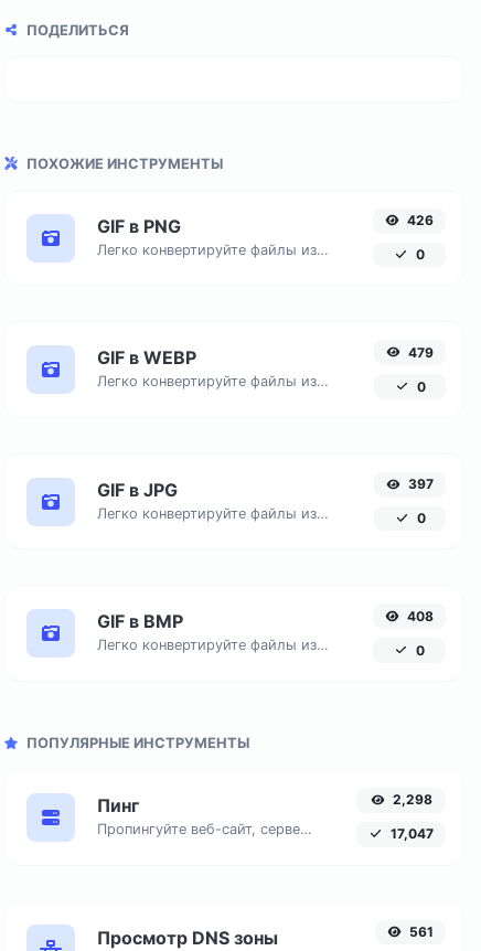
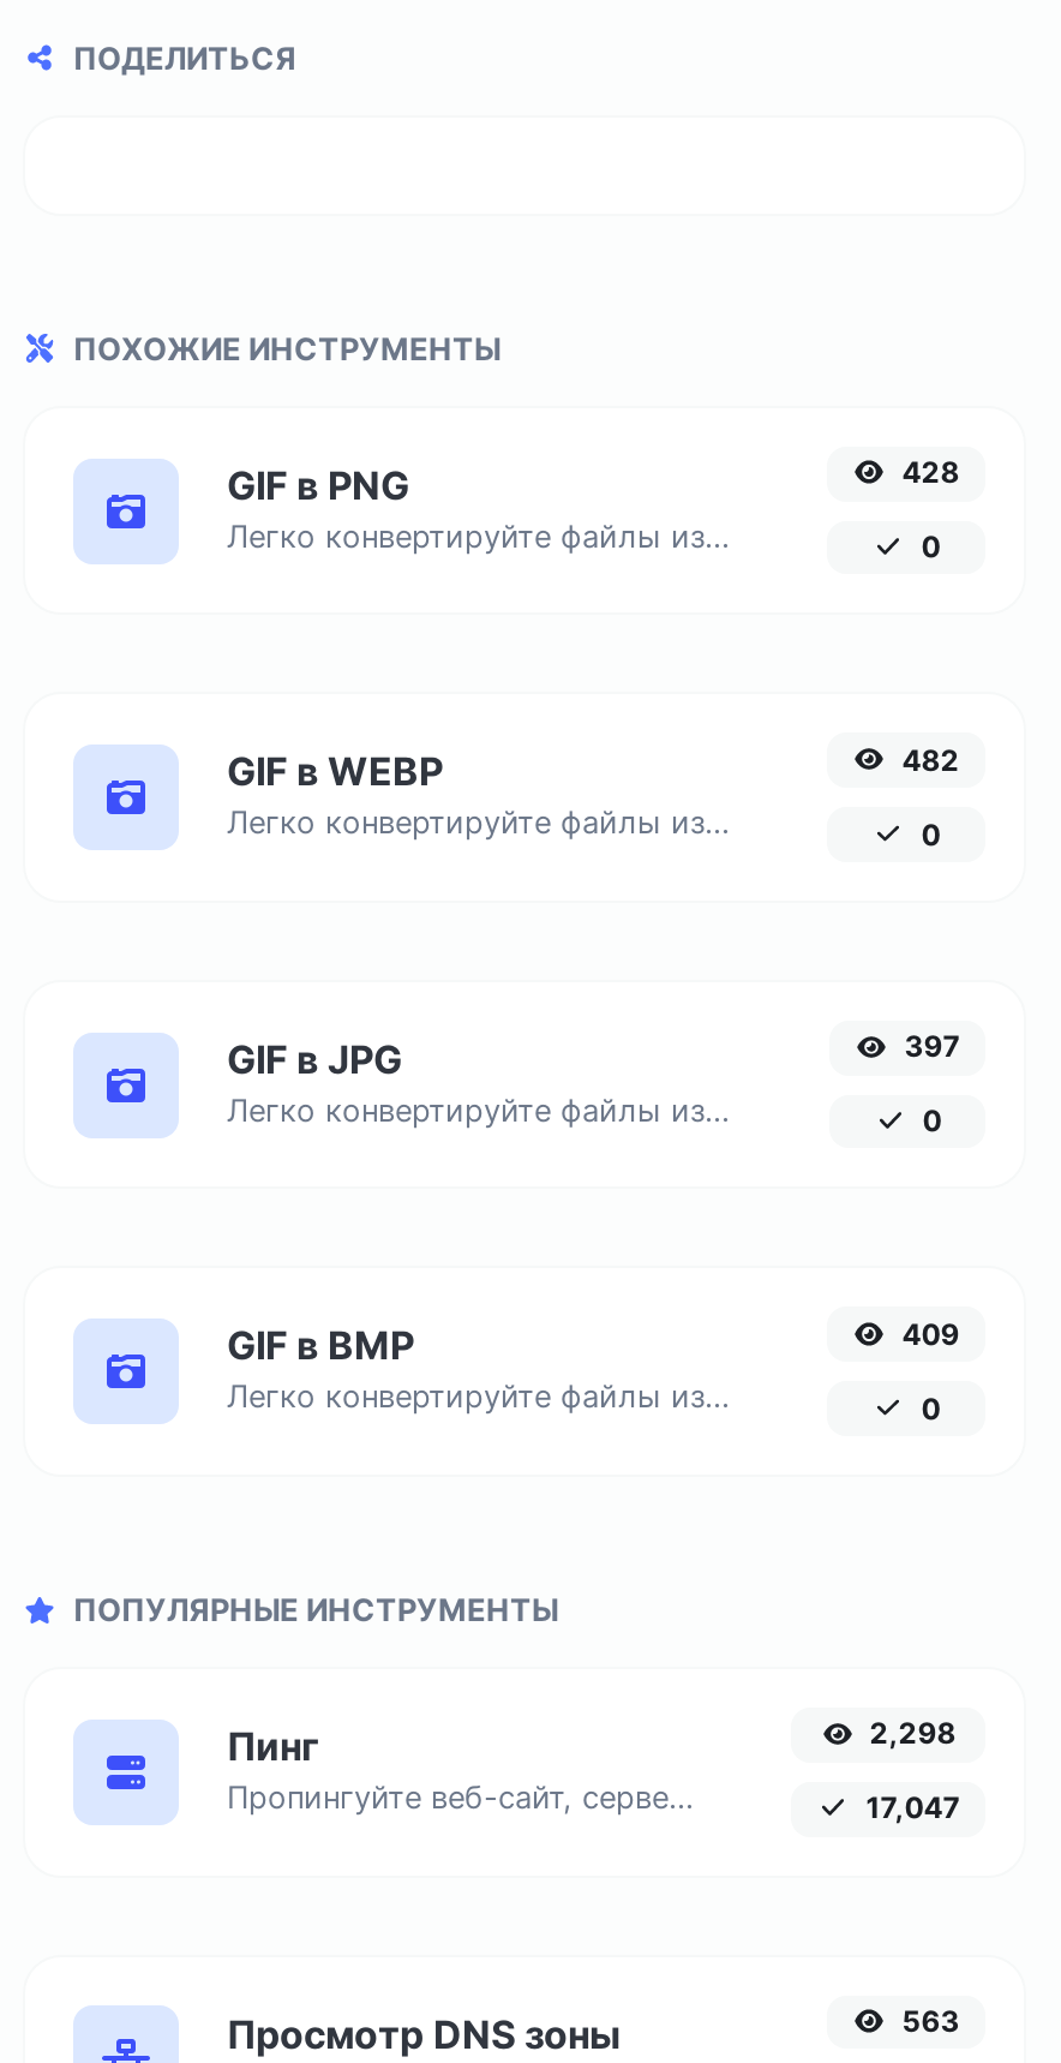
[404,212,434,229] 426 -> [895,454,959,490] 428
[405,344,434,360] 479 -> [895,741,959,777] 482
[404,608,434,624] 408 -> [895,1316,959,1352] 409
[406,923,434,940] 561 -> [895,2003,959,2039] 563

